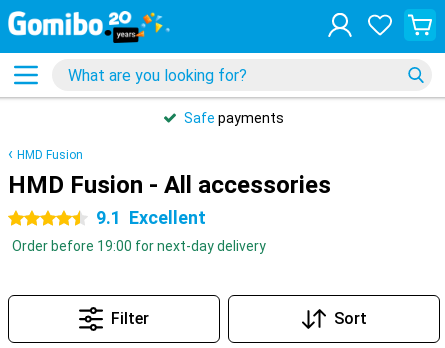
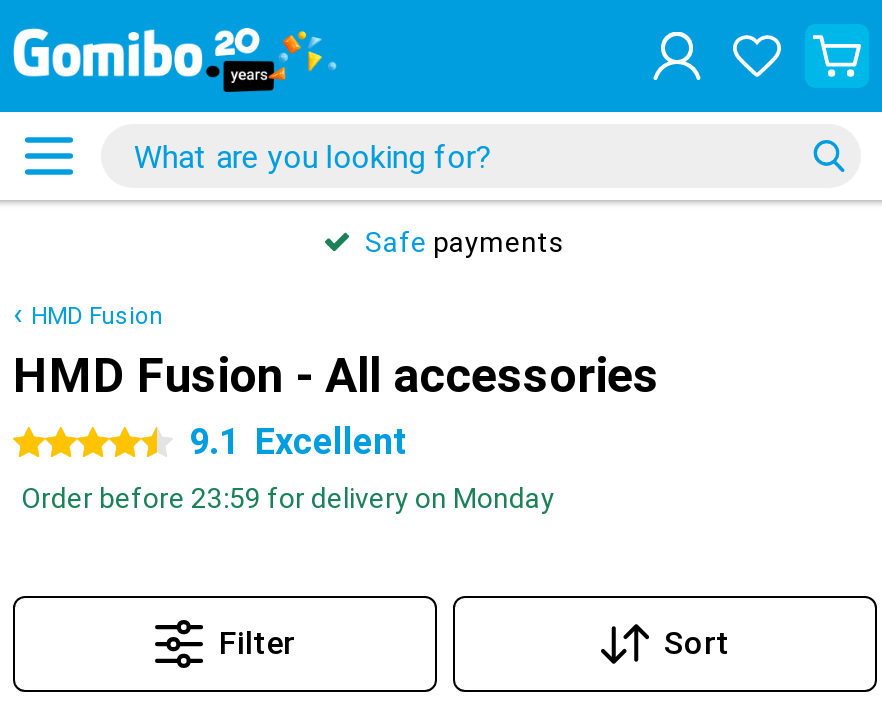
[12,238,266,254] Order before 19:00 for next-day delivery -> [21,482,555,514] Order before 23:59 for delivery on Monday

